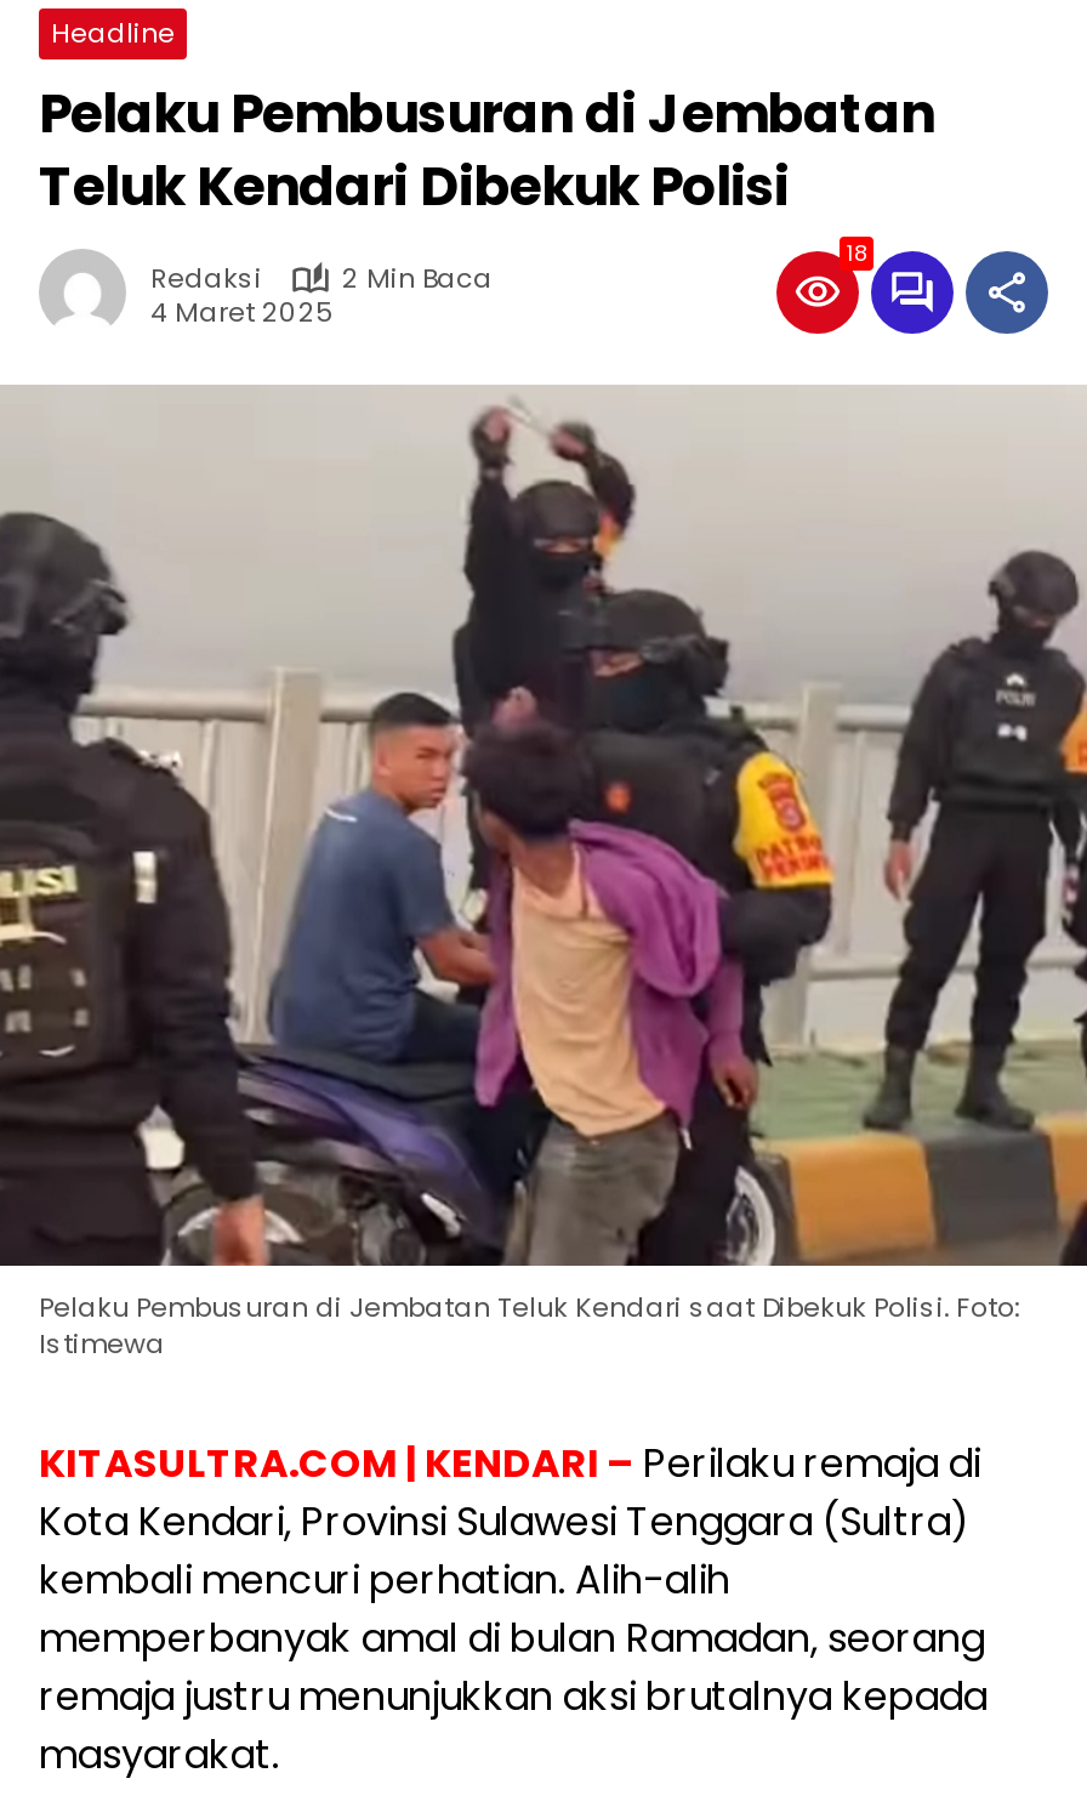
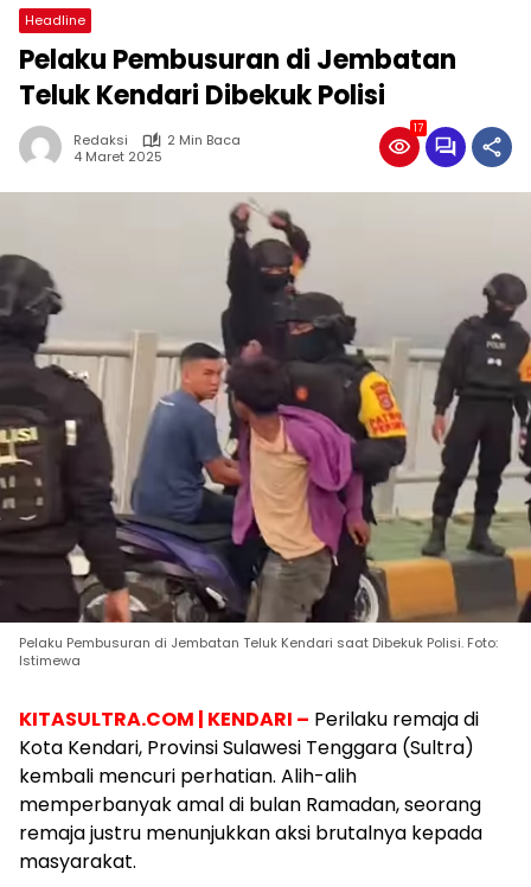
[847,239,866,268] 18 -> [414,121,423,135] 17

